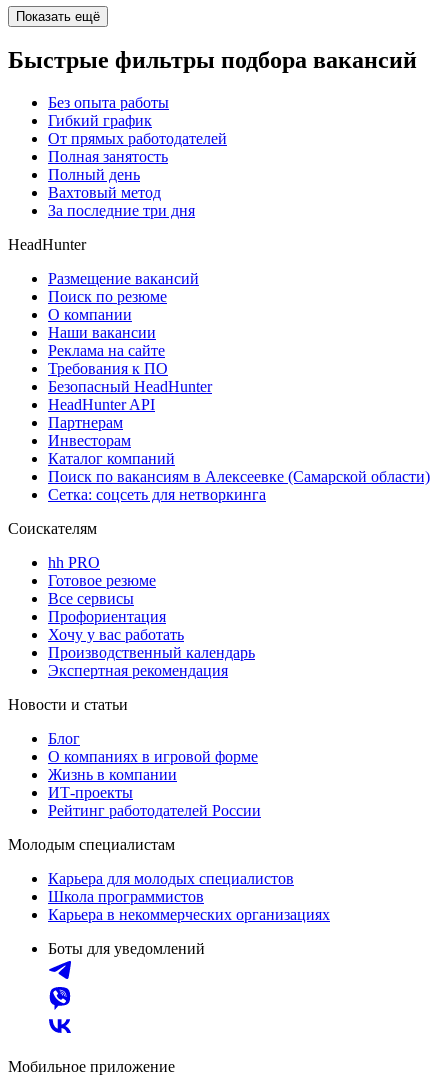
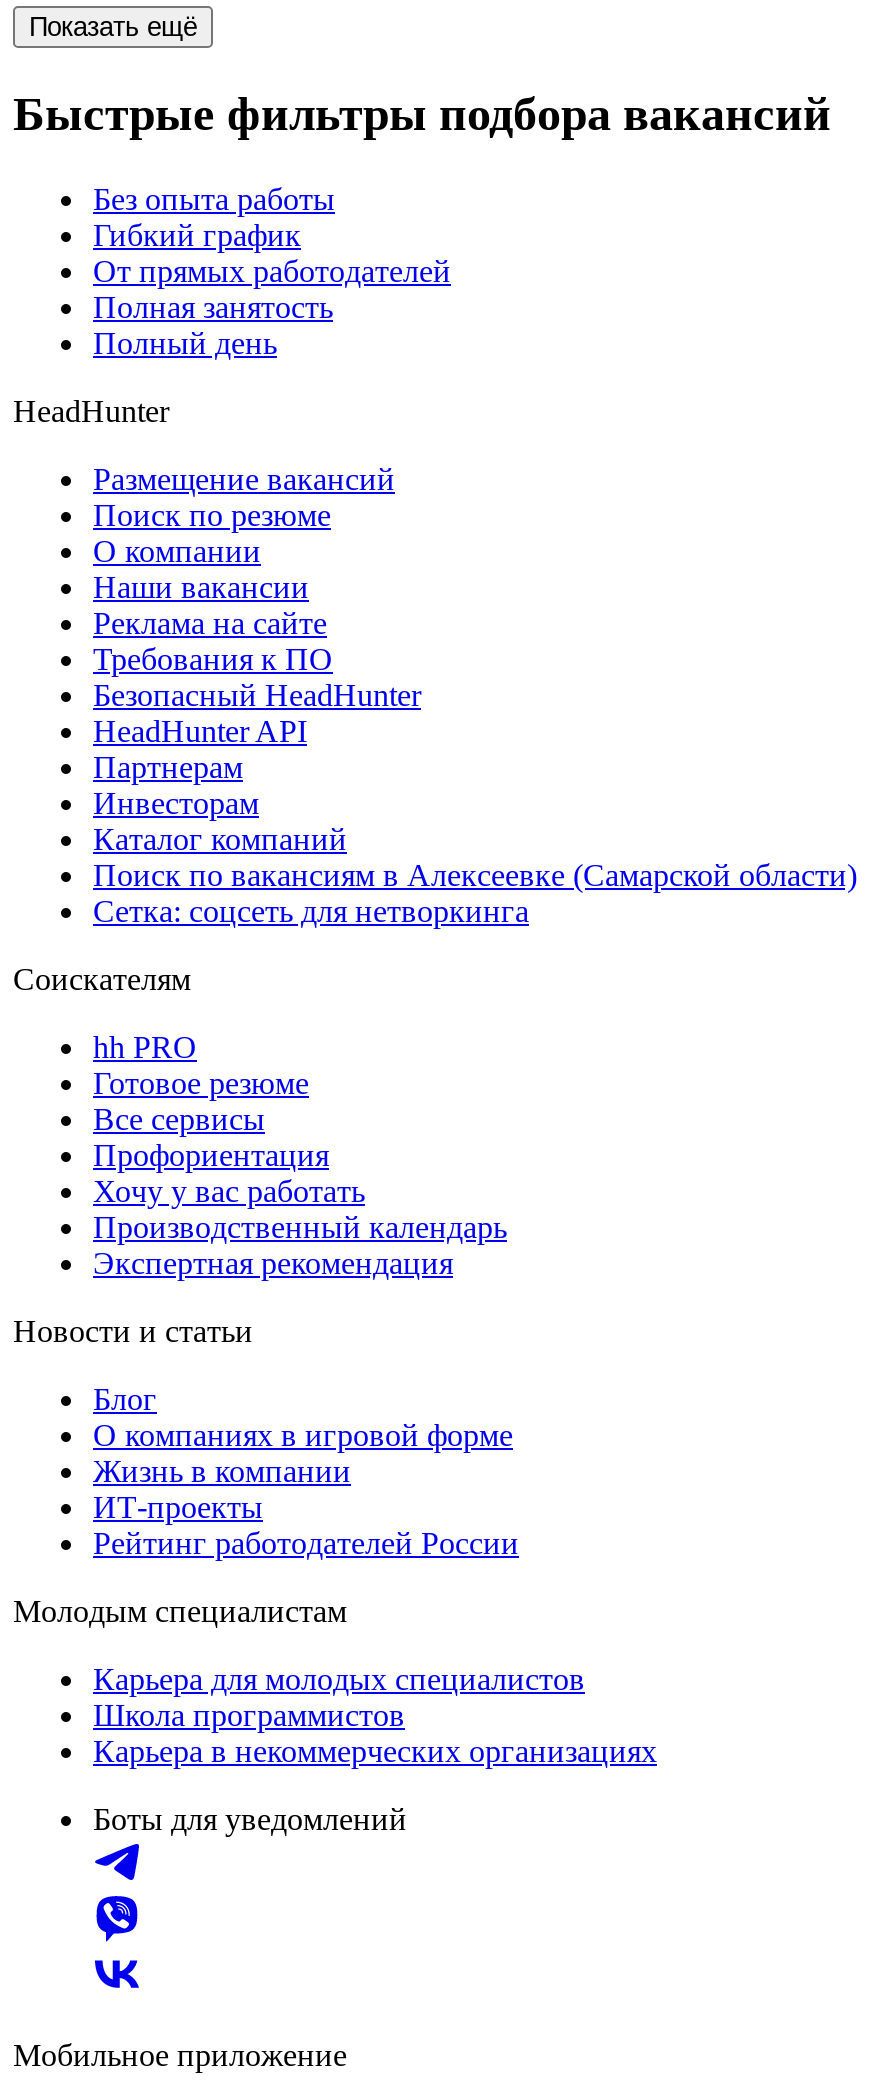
[48,184,195,219] Вахтовый метод | За последние три дня -> none

